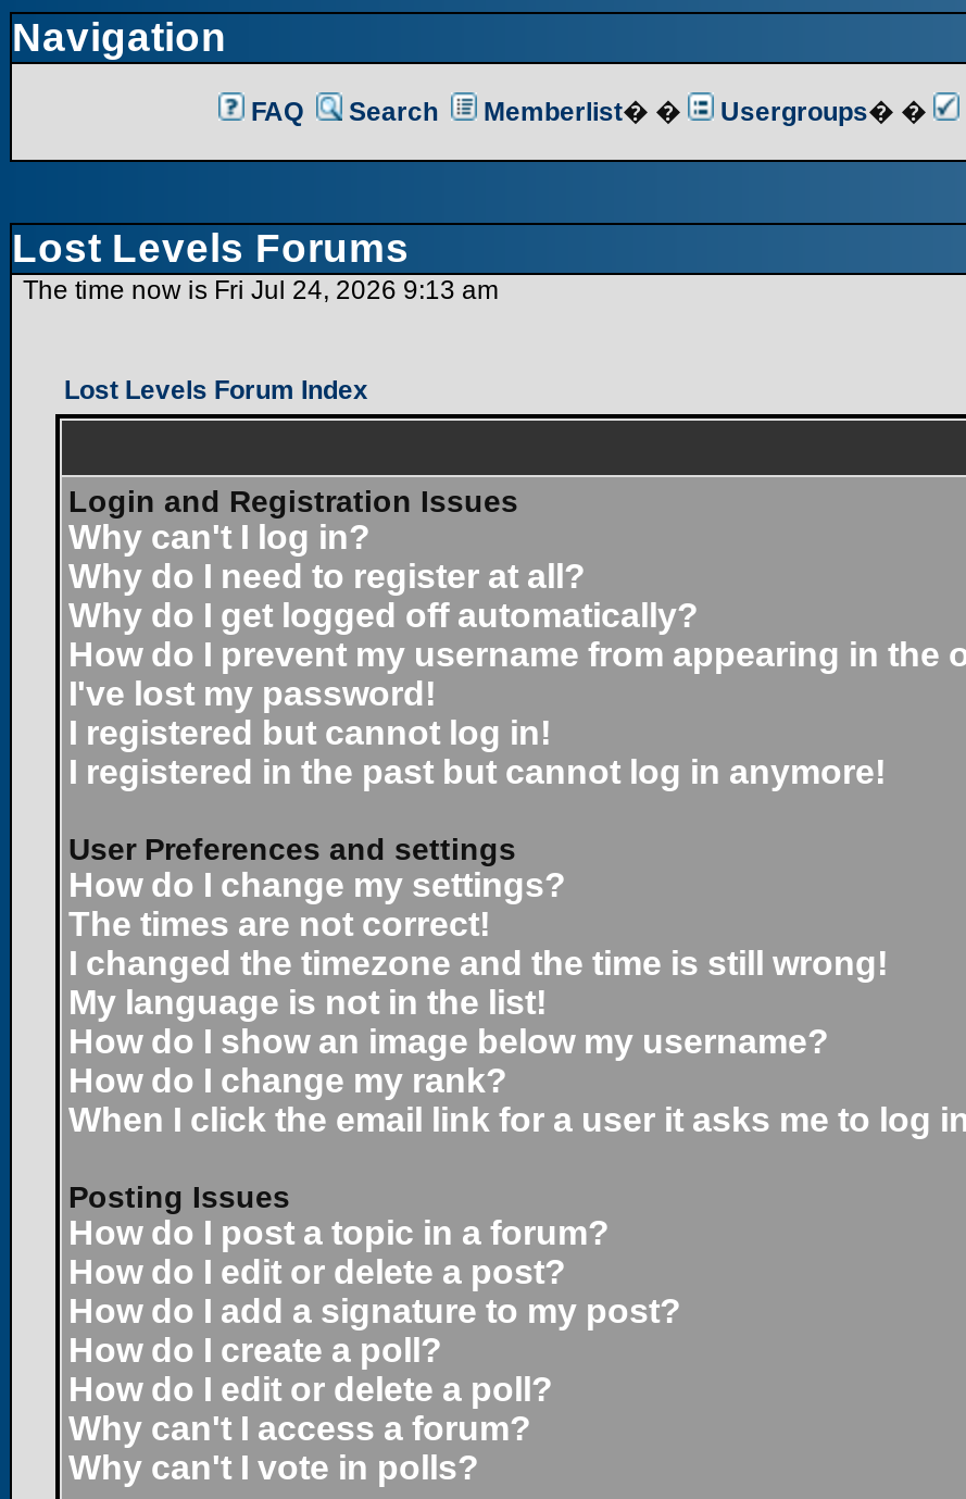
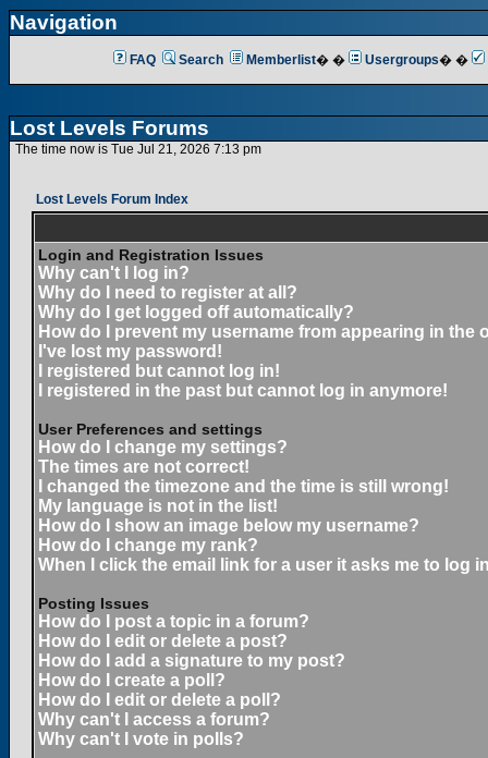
[23,274,499,305] The time now is Fri Jul 24, 2026 9:13 am -> [15,141,261,157] The time now is Tue Jul 21, 2026 7:13 pm

